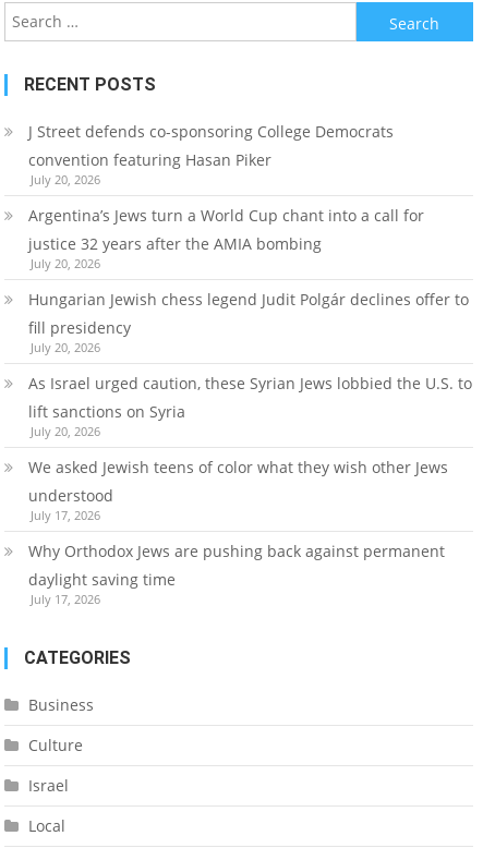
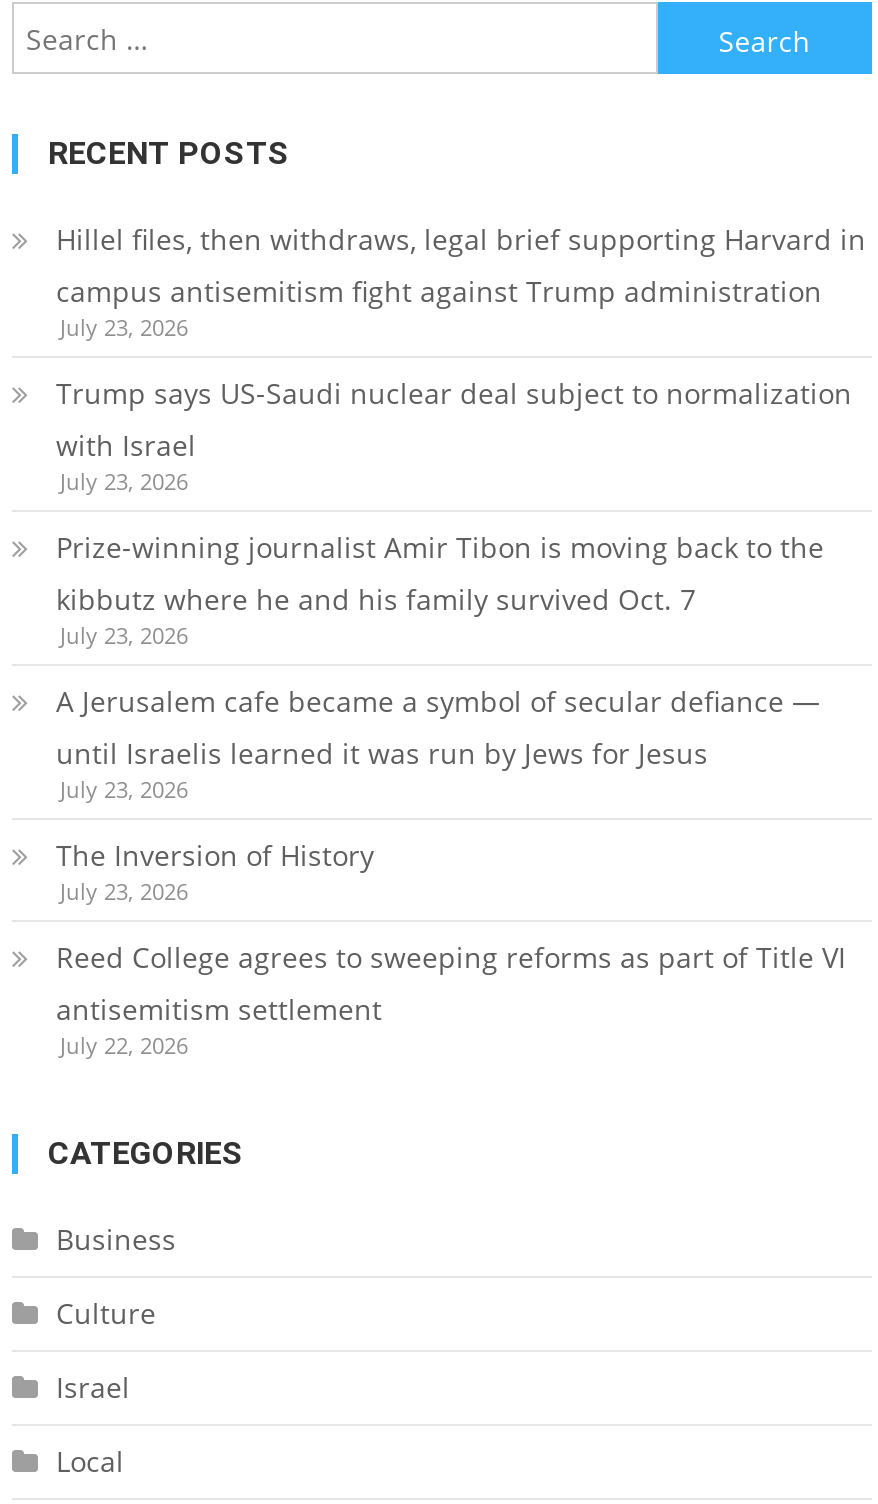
[28,120,394,187] J Street defends co-sponsoring College Democrats | convention featuring Hasan Piker | July 20, 2026 -> [56,221,866,343] Hillel files, then withdraws, legal brief supporting Harvard in | campus antisemitism fight against Trump administration | July 23, 2026
[28,204,424,271] Argentina’s Jews turn a World Cup chant into a call for | justice 32 years after the AMIA bombing | July 20, 2026 -> [56,375,852,497] Trump says US-Saudi nuclear deal subject to normalization | with Israel | July 23, 2026
[28,288,469,355] Hungarian Jewish chess legend Judit Polgár declines offer to | fill presidency | July 20, 2026 -> [56,529,824,651] Prize-winning journalist Amir Tibon is moving back to the | kibbutz where he and his family survived Oct. 7 | July 23, 2026
[28,372,472,439] As Israel urged caution, these Syrian Jews lobbied the U.S. to | lift sanctions on Syria | July 20, 2026 -> [56,683,820,805] A Jerusalem cafe became a symbol of secular defiance — | until Israelis learned it was run by Jews for Jesus | July 23, 2026
[28,456,448,523] We asked Jewish teens of color what they wish other Jews | understood | July 17, 2026 -> [56,837,374,907] The Inversion of History | July 23, 2026
[28,540,445,607] Why Orthodox Jews are pushing back against permanent | daylight saving time | July 17, 2026 -> [56,939,846,1061] Reed College agrees to sweeping reforms as part of Title VI | antisemitism settlement | July 22, 2026

